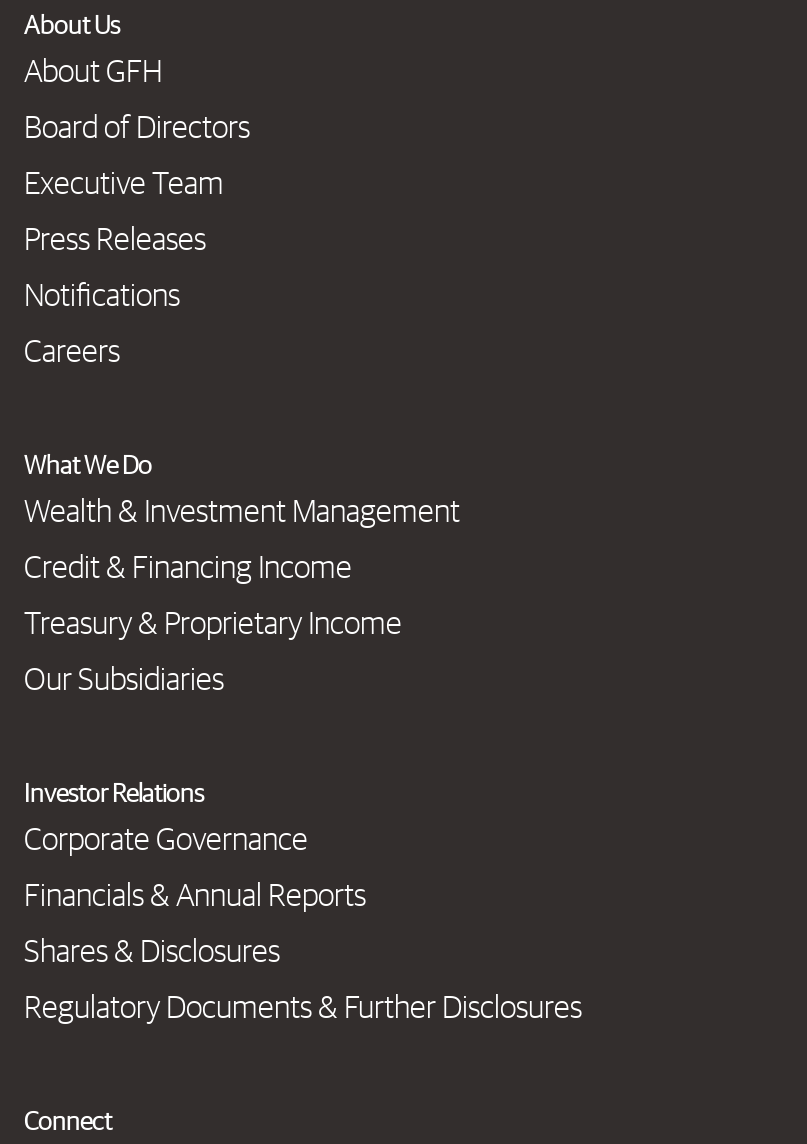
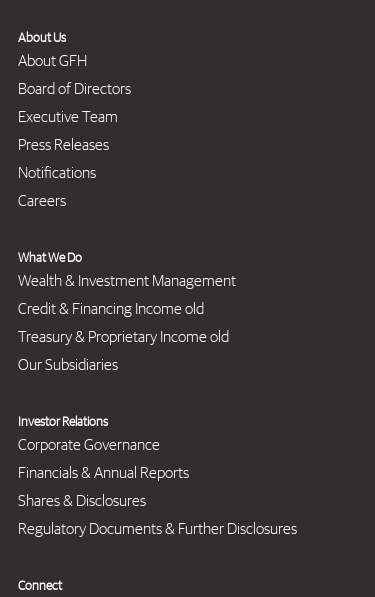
[24,552,352,584] Credit & Financing Income -> [18,301,204,317] Credit & Financing Income old
[24,608,402,640] Treasury & Proprietary Income -> [18,329,229,345] Treasury & Proprietary Income old

